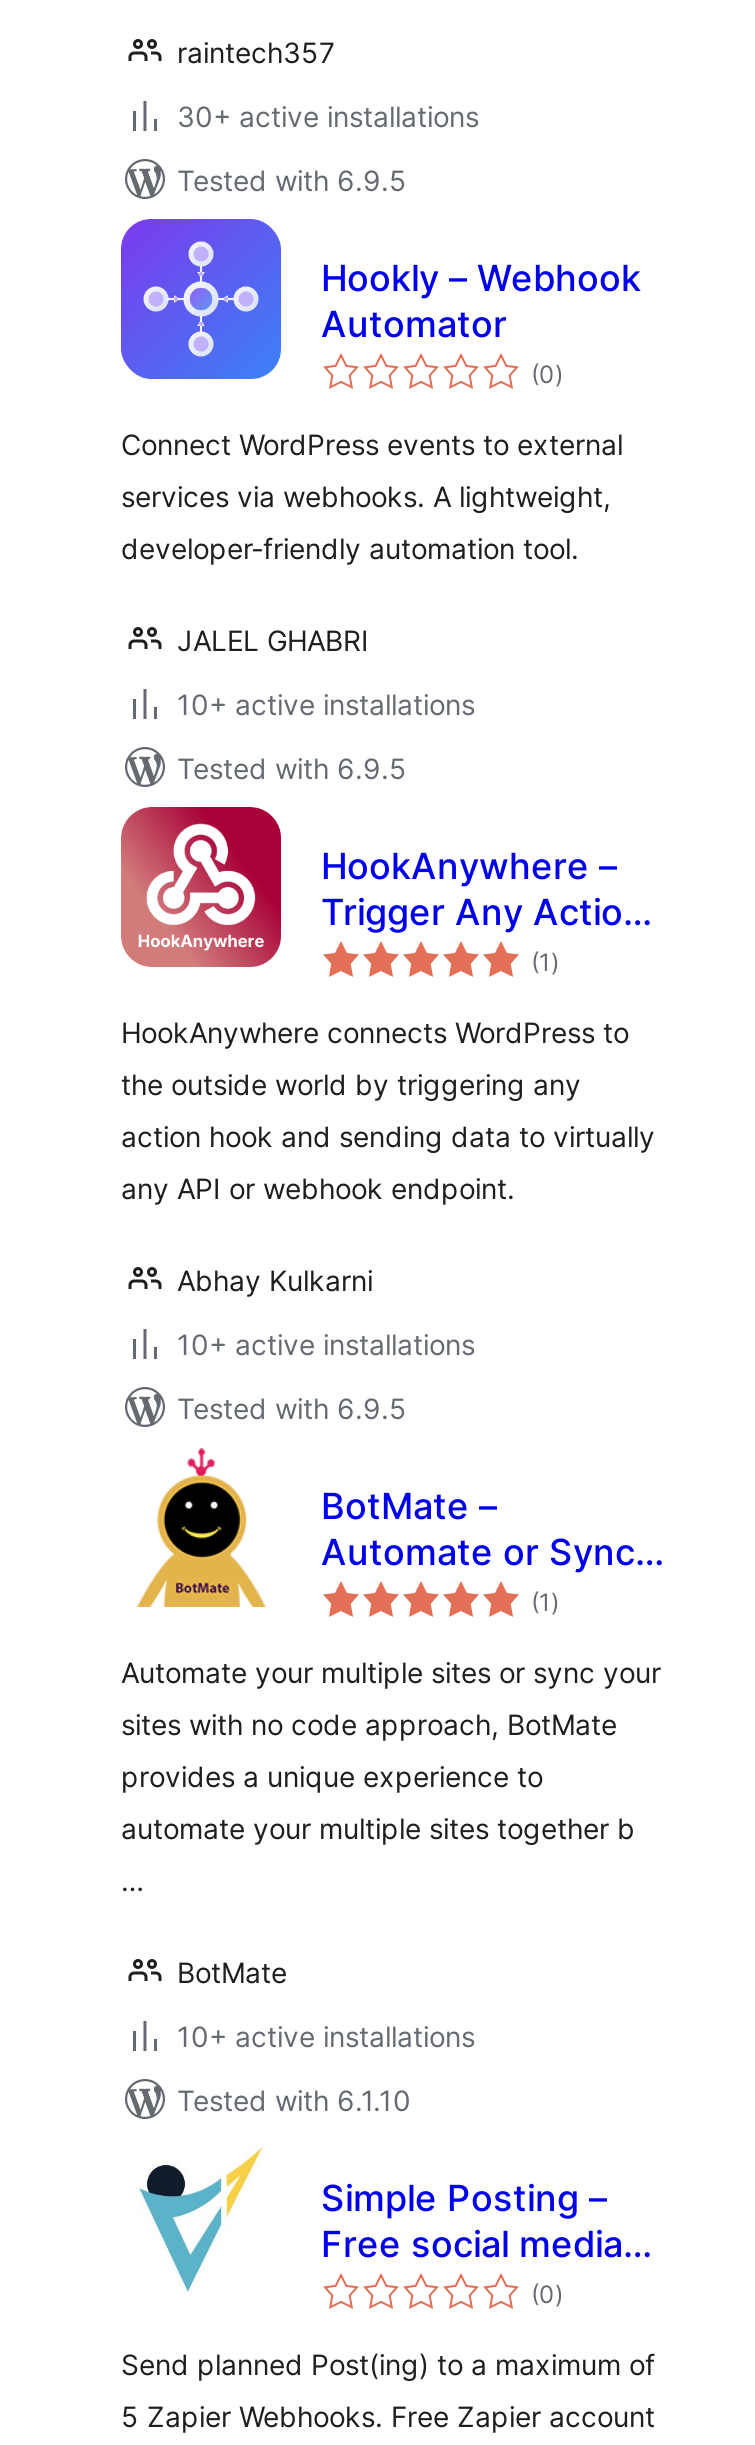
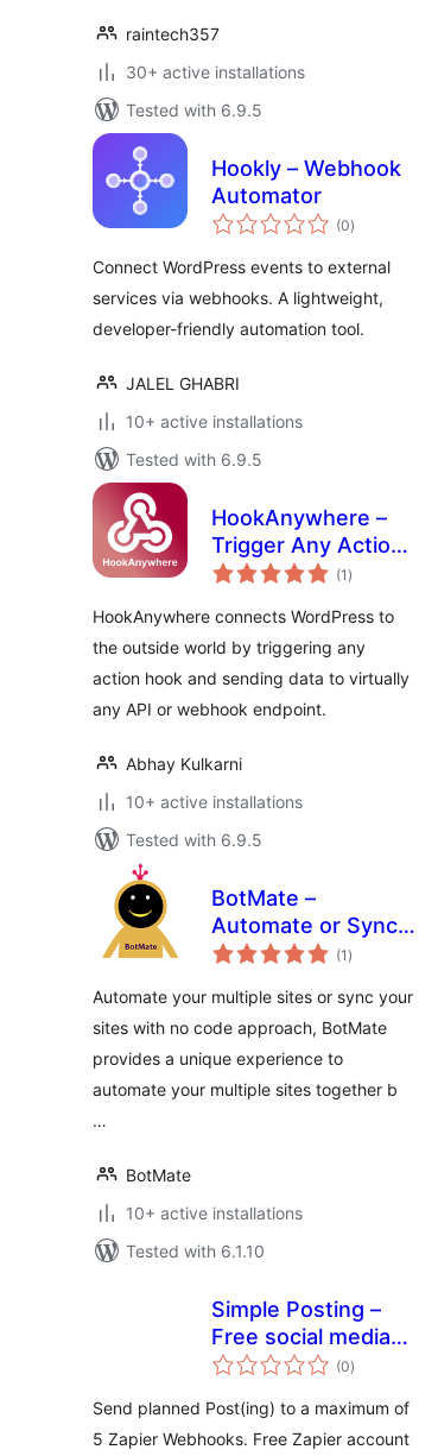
[139,2147,263,2293] [image] -> none

